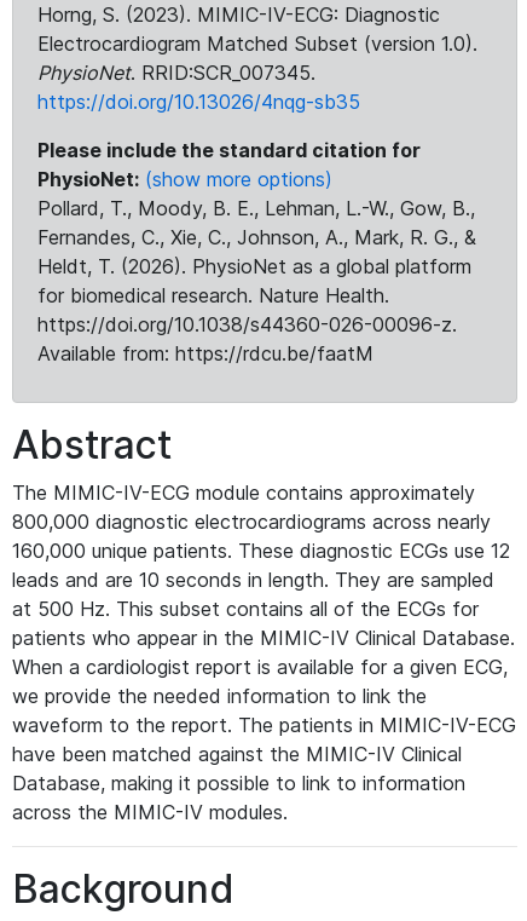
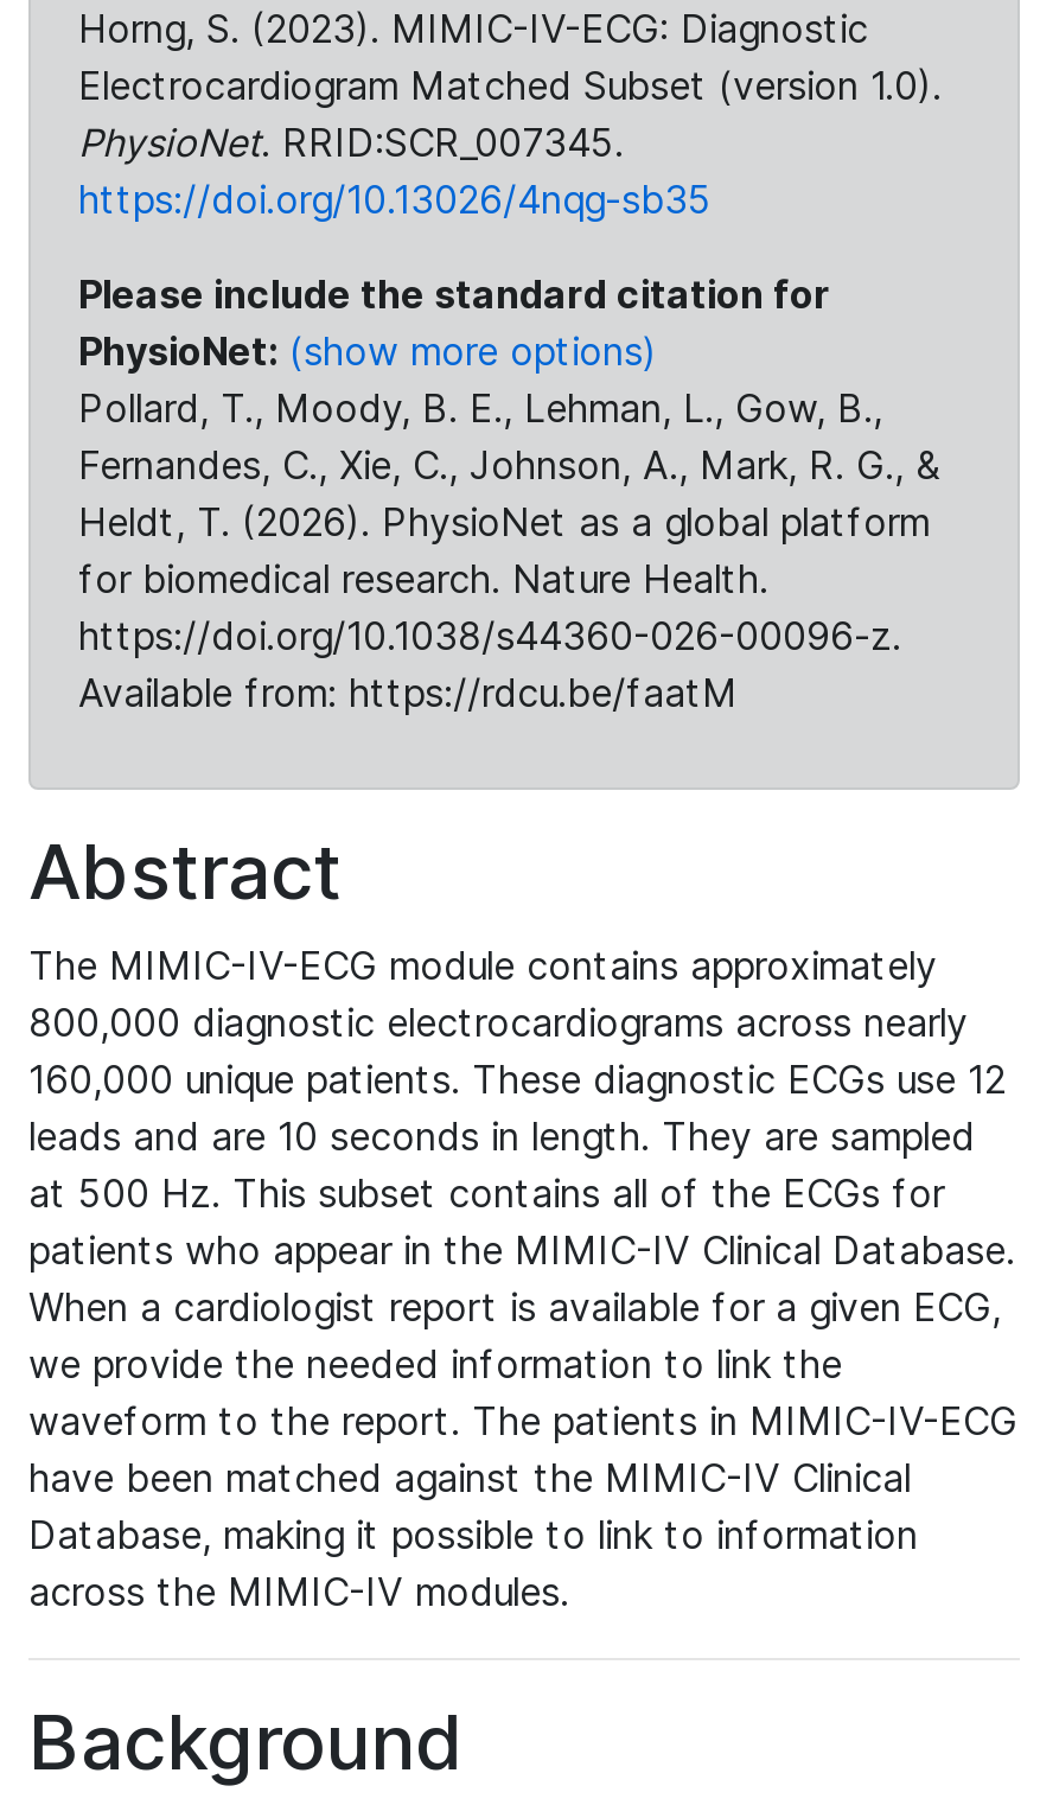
[37,196,475,220] Pollard, T., Moody, B. E., Lehman, L.-W., Gow, B., -> [78,384,882,432] Pollard, T., Moody, B. E., Lehman, L., Gow, B.,

